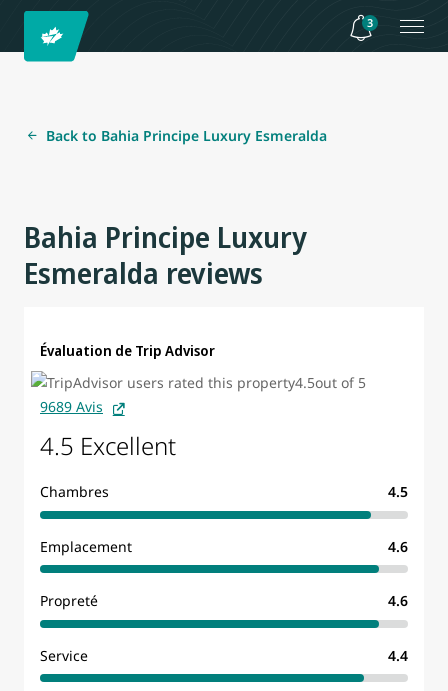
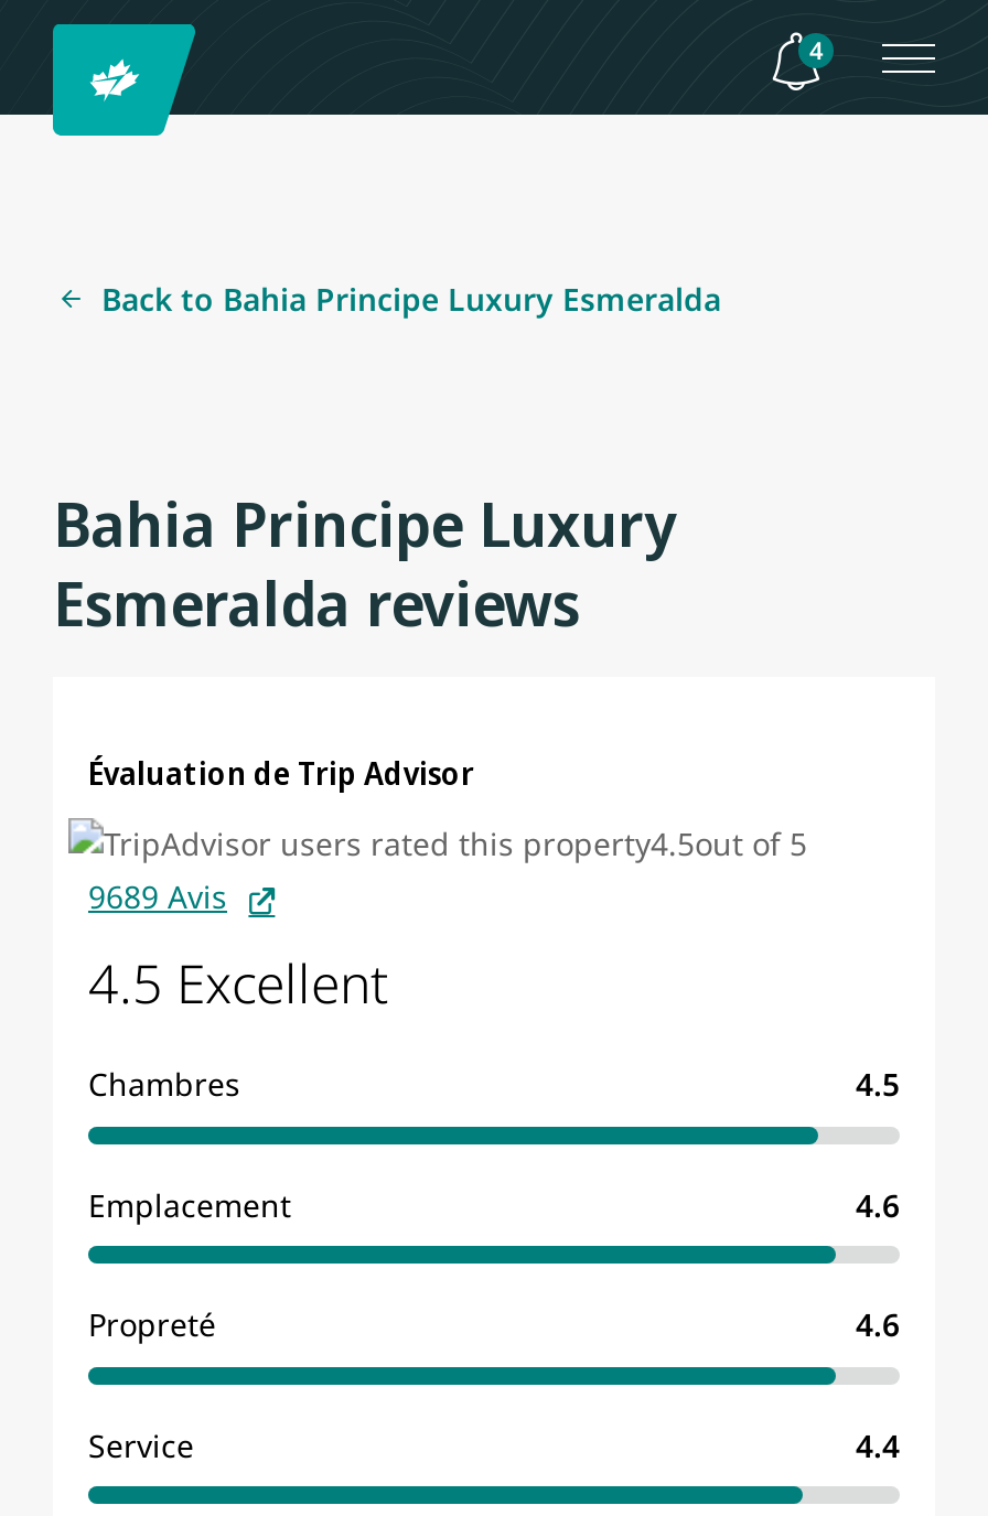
[367,14,373,29] 3 -> [809,32,823,65] 4

